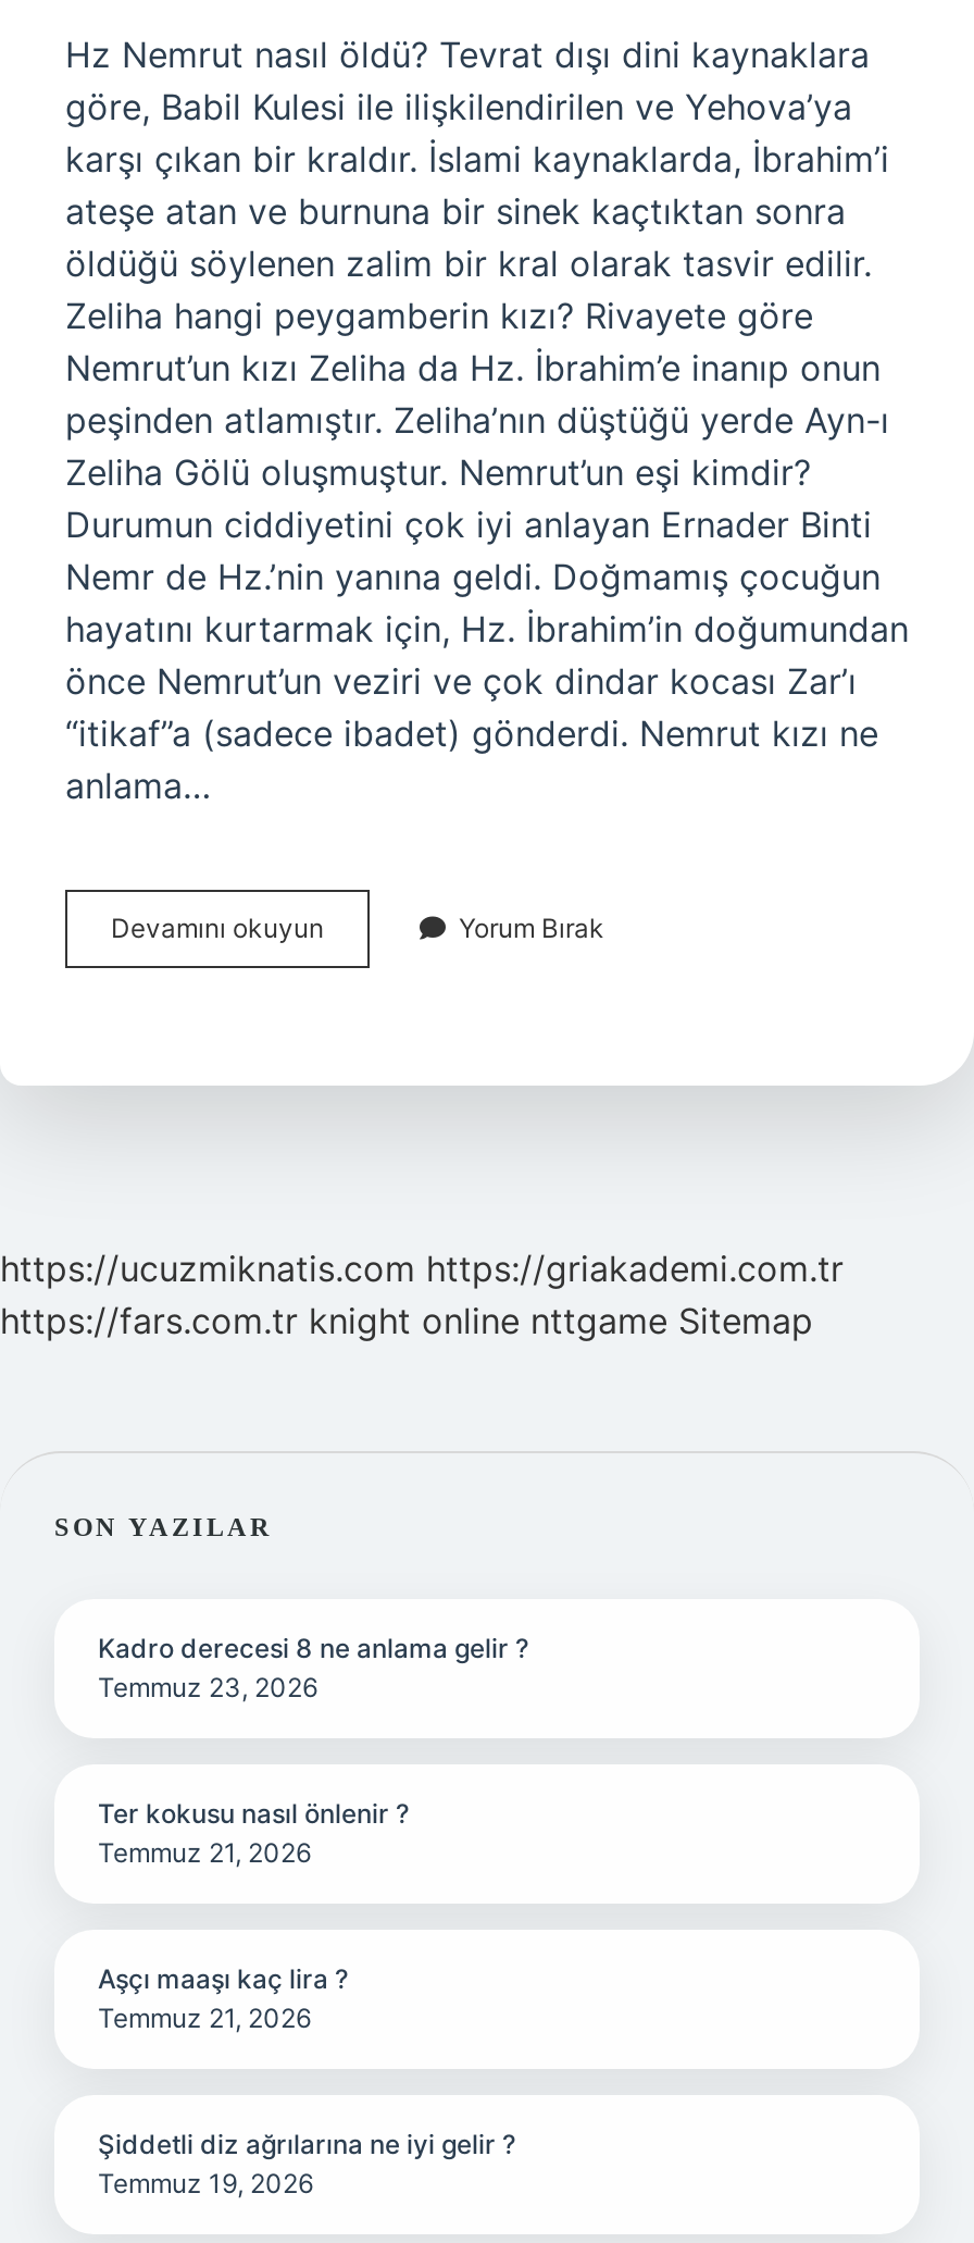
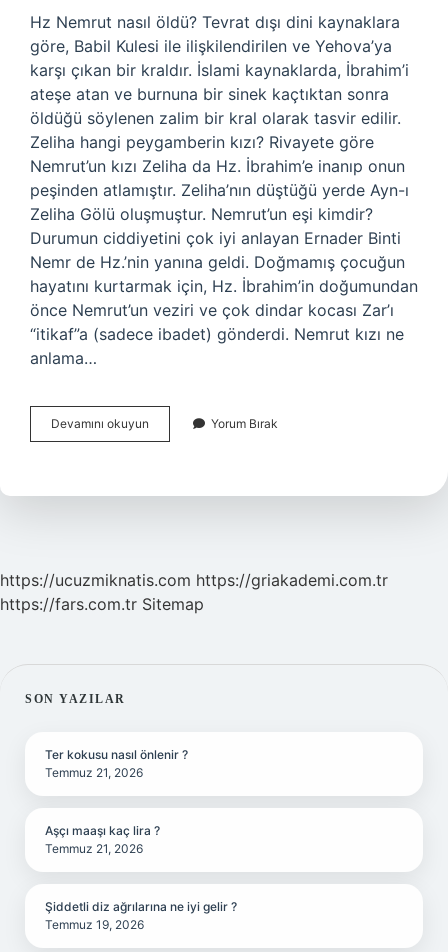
[0,1299,813,1342] https://fars.com.tr knight online nttgame Sitemap -> [0,594,204,614] https://fars.com.tr Sitemap
[98,1632,528,1703] Kadro derecesi 8 ne anlama gelir ? | Temmuz 23, 2026 -> none

